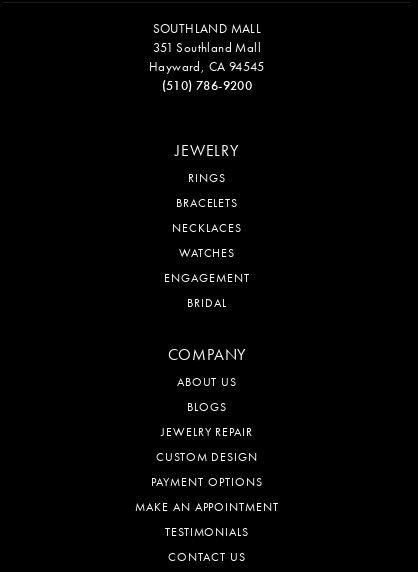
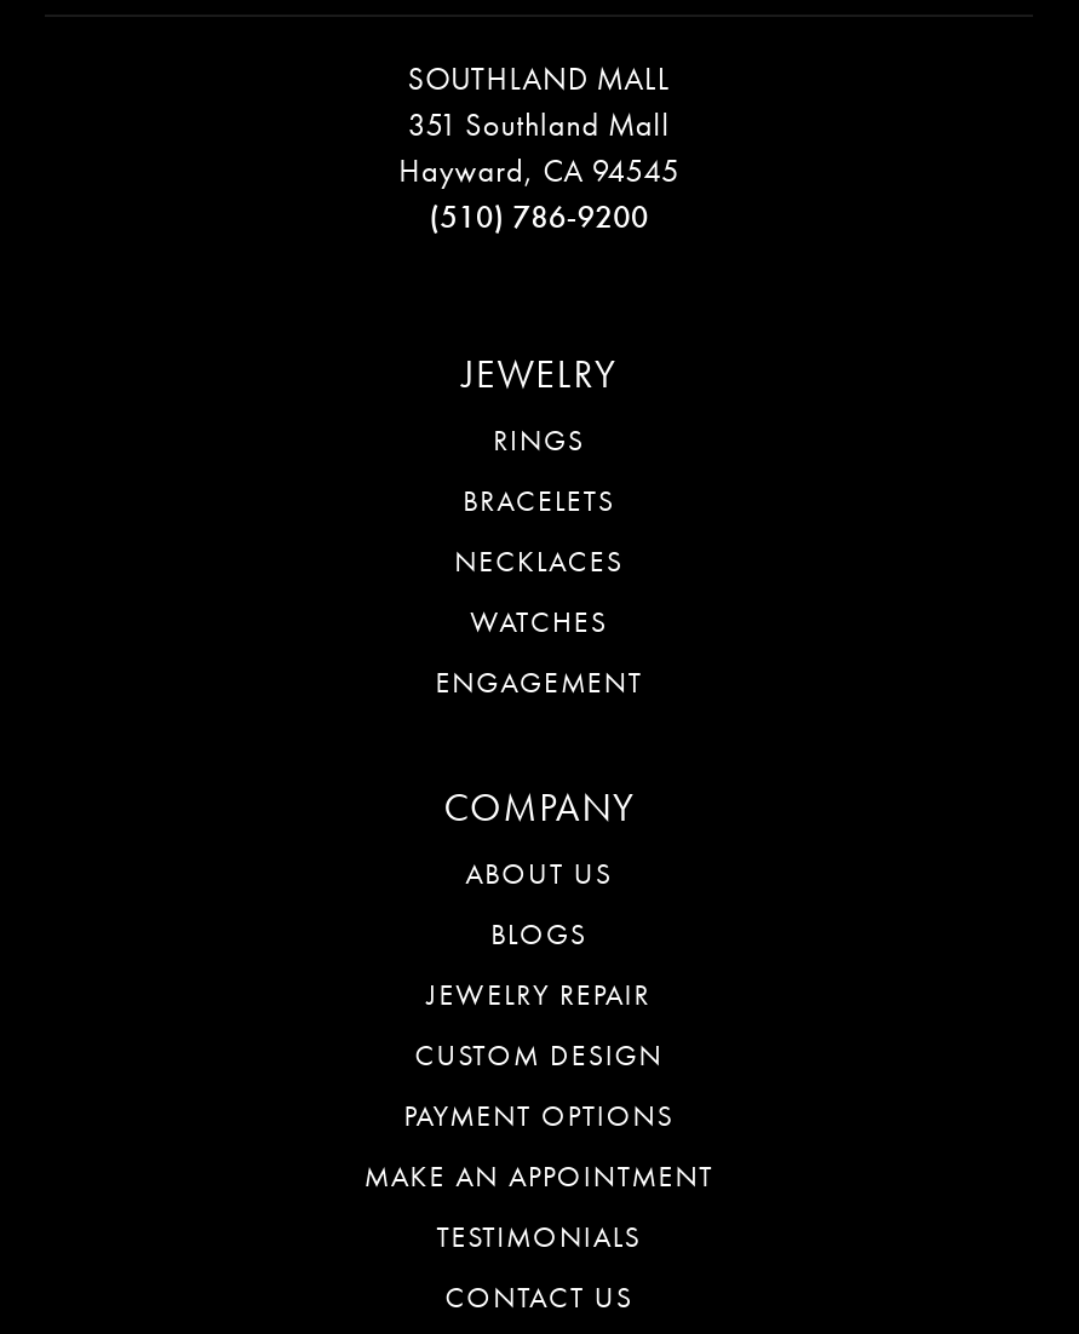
[187,295,227,311] BRIDAL -> none

